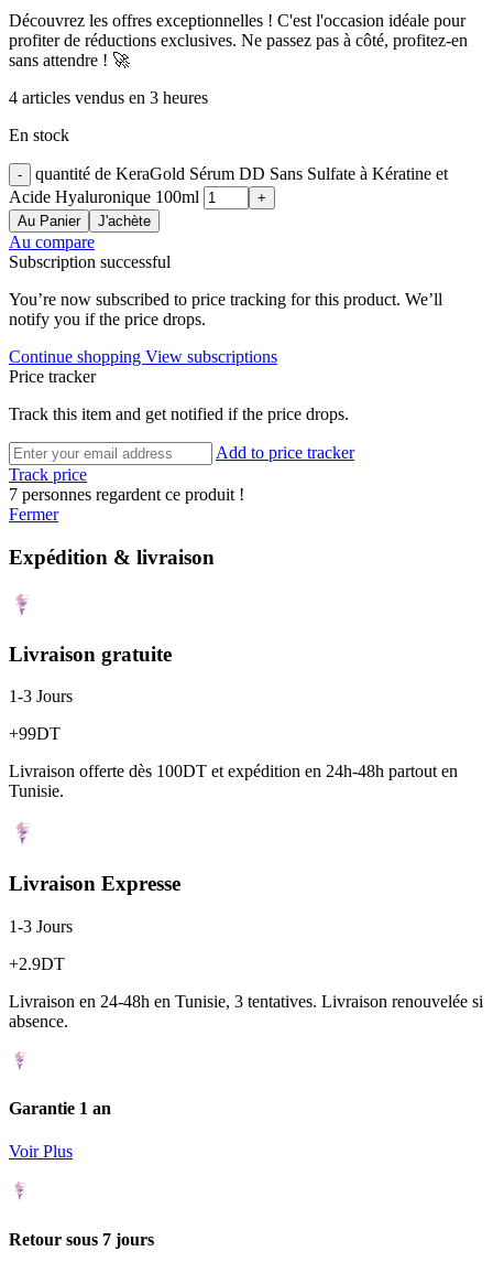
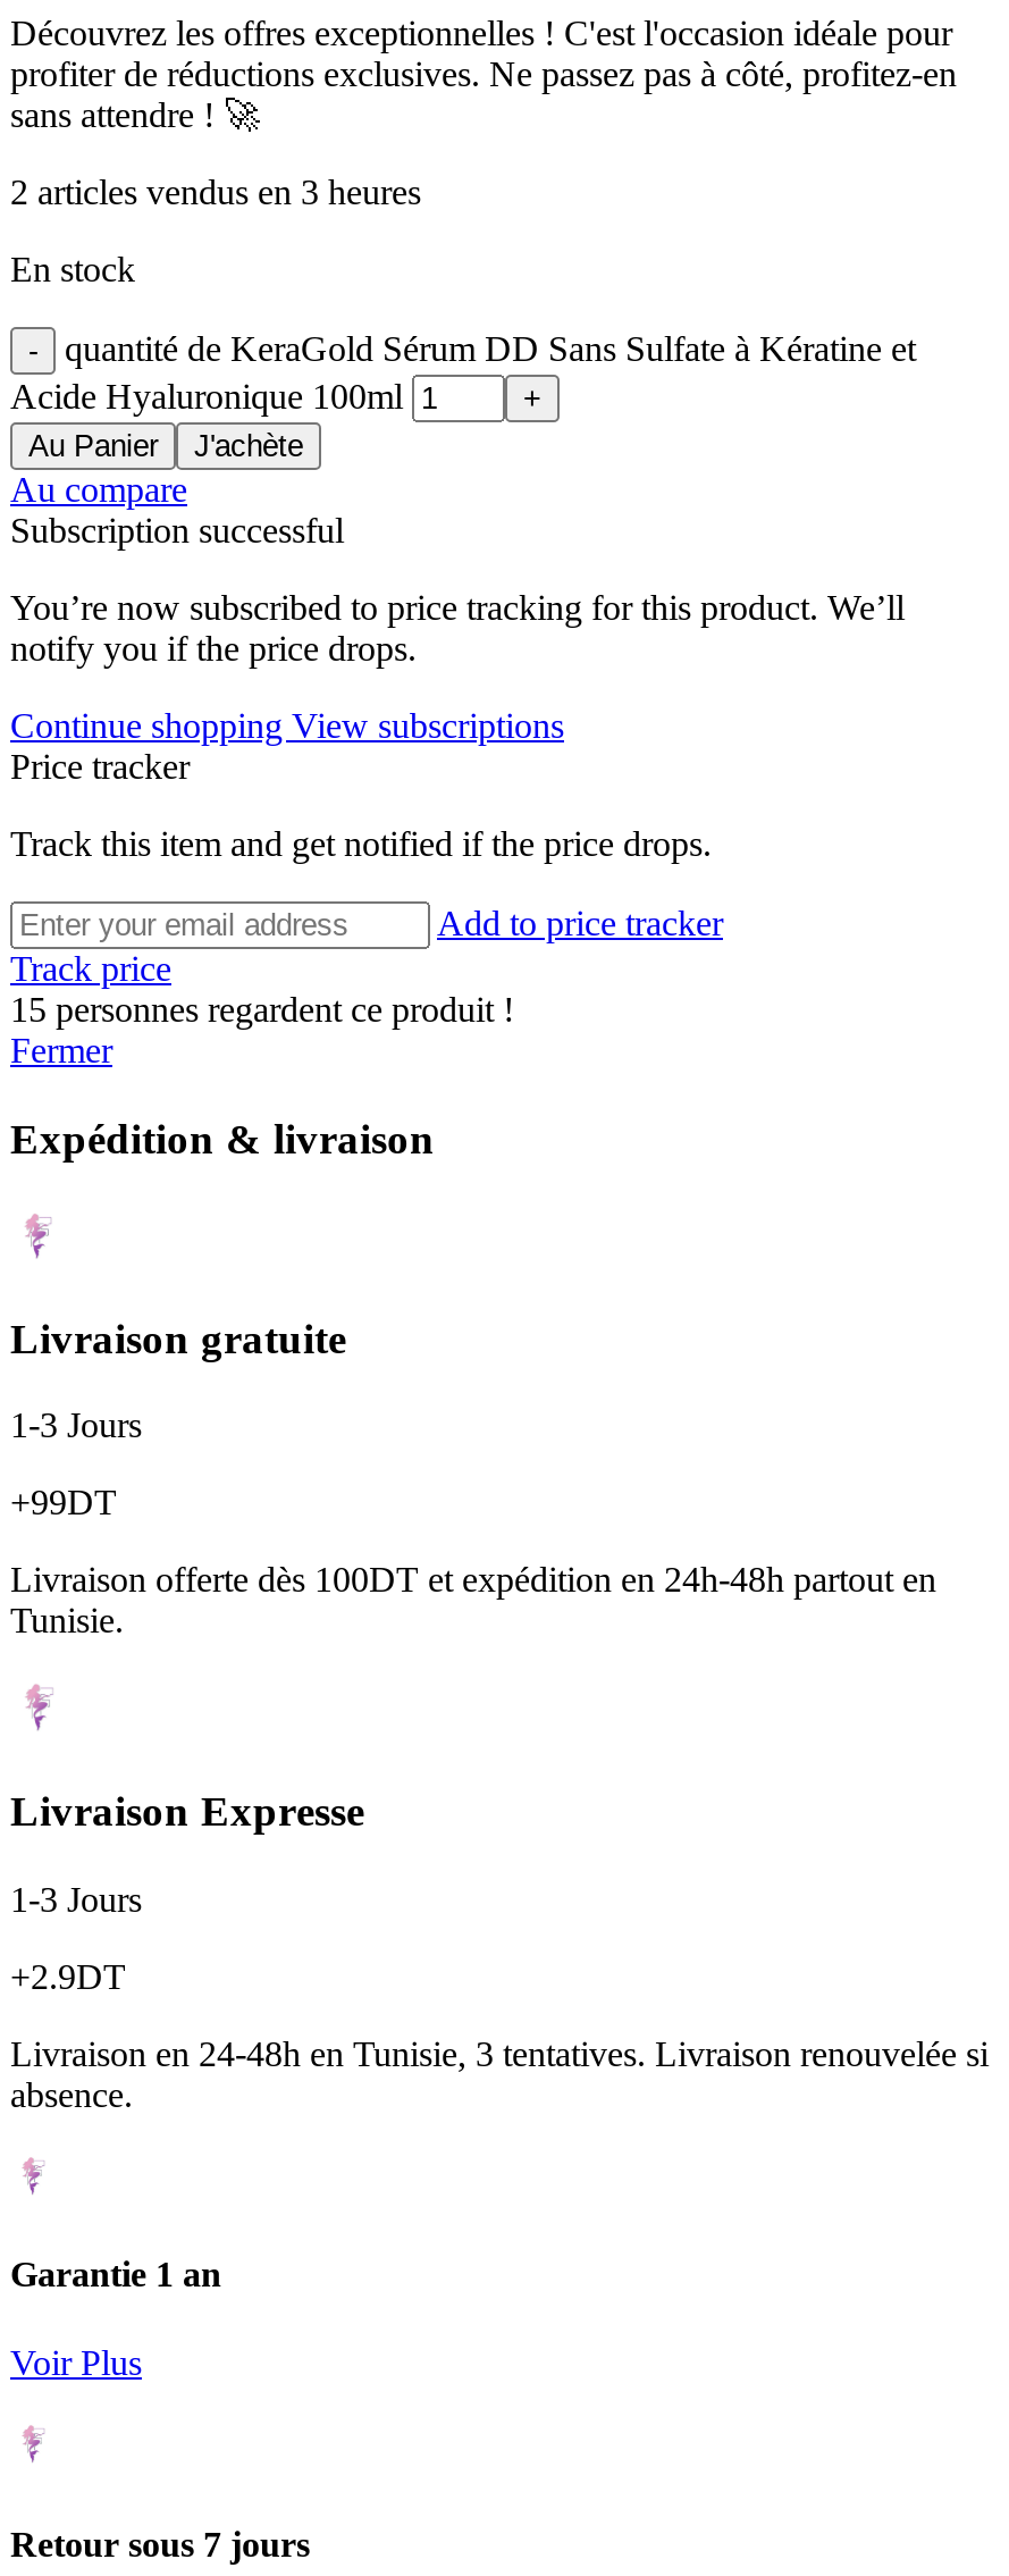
[9,89,208,107] 4 articles vendus en 3 heures -> [10,173,421,212] 2 articles vendus en 3 heures
[9,485,244,504] 7 personnes regardent ce produit ! -> [10,991,514,1029] 15 personnes regardent ce produit !

